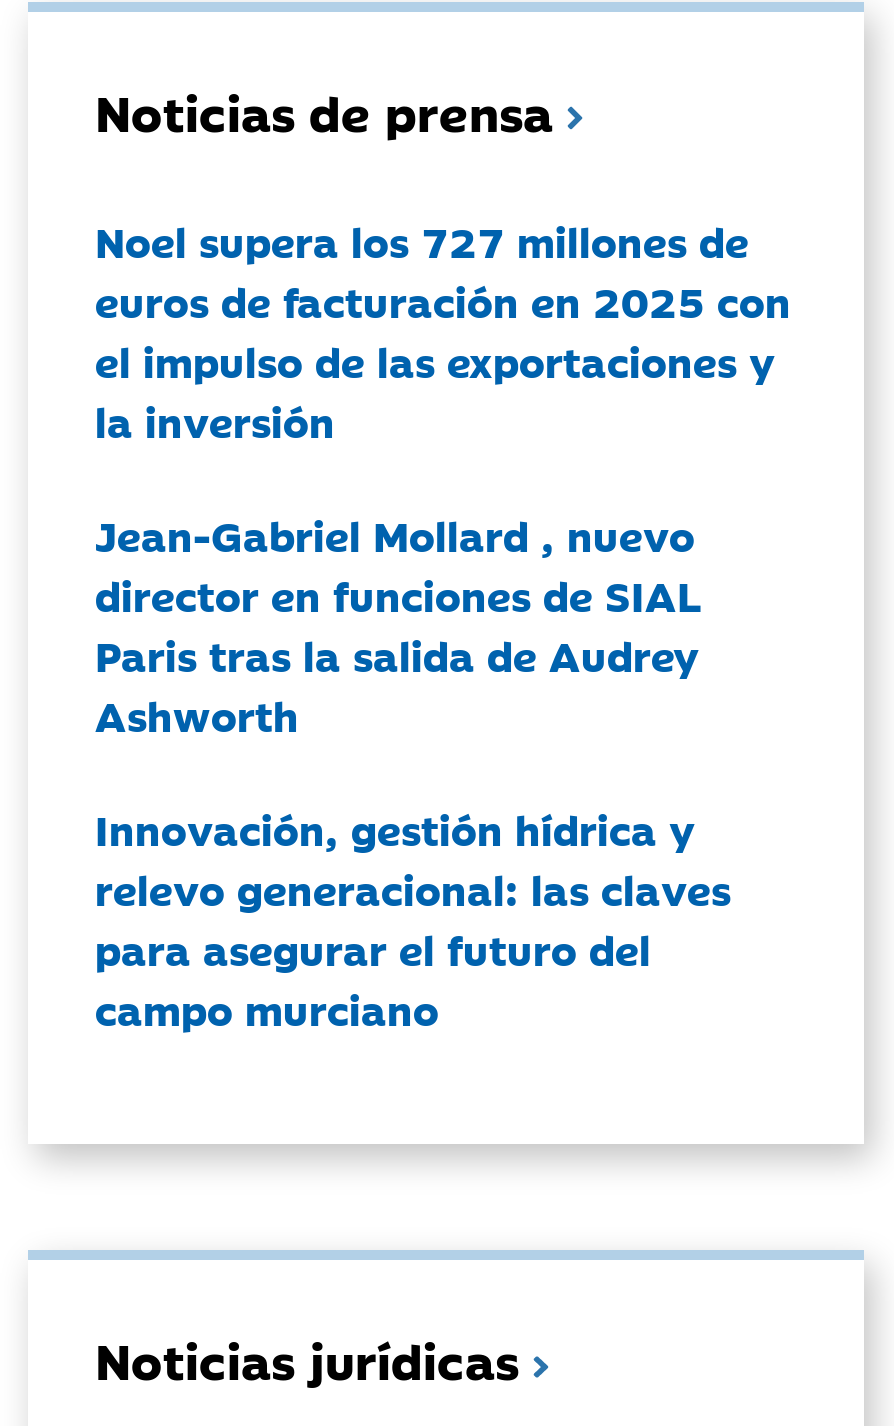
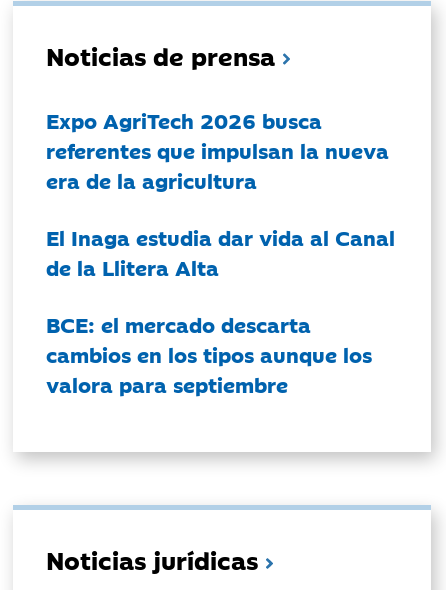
[95,210,791,450] Noel supera los 727 millones de | euros de facturación en 2025 con | el impulso de las exportaciones y | la inversión -> [46,105,389,195] Expo AgriTech 2026 busca | referentes que impulsan la nueva | era de la agricultura
[95,504,701,744] Jean-Gabriel Mollard , nuevo | director en funciones de SIAL | Paris tras la salida de Audrey | Ashworth -> [46,222,395,282] El Inaga estudia dar vida al Canal | de la Llitera Alta
[95,797,731,1037] Innovación, gestión hídrica y | relevo generacional: las claves | para asegurar el futuro del | campo murciano -> [46,308,372,398] BCE: el mercado descarta | cambios en los tipos aunque los | valora para septiembre

